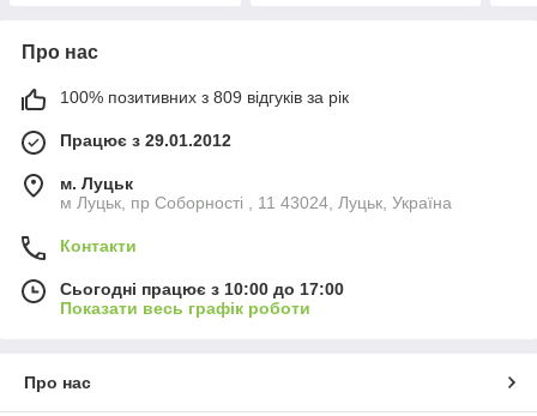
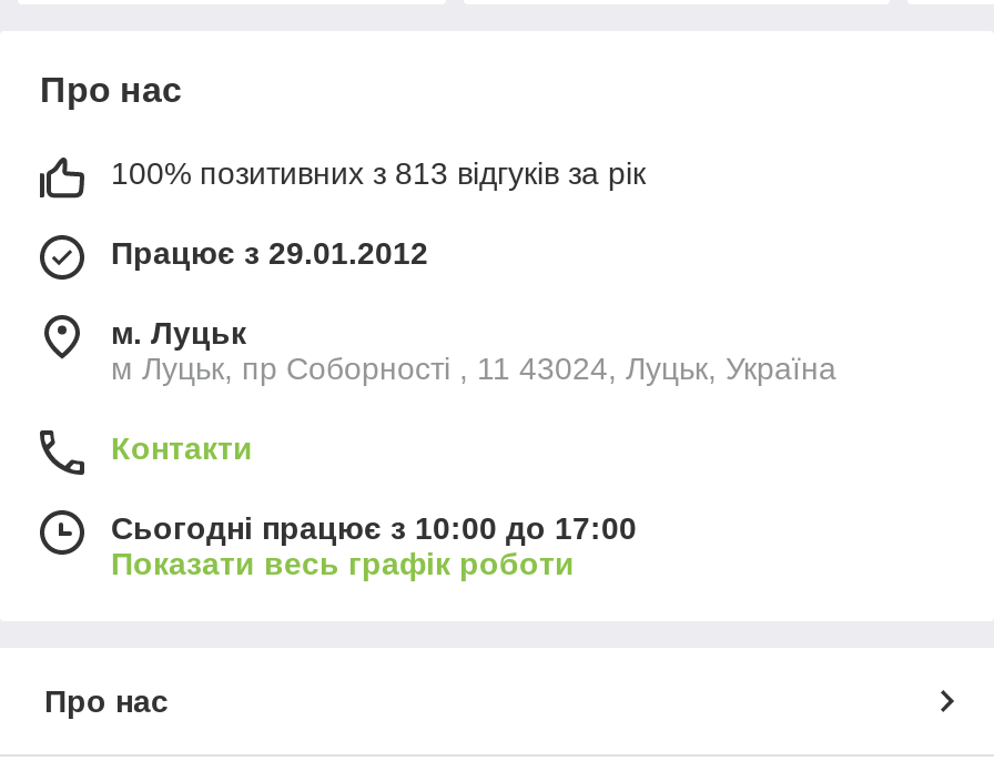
[60,88,349,107] 100% позитивних з 809 відгуків за рік -> [111,156,646,192] 100% позитивних з 813 відгуків за рік

